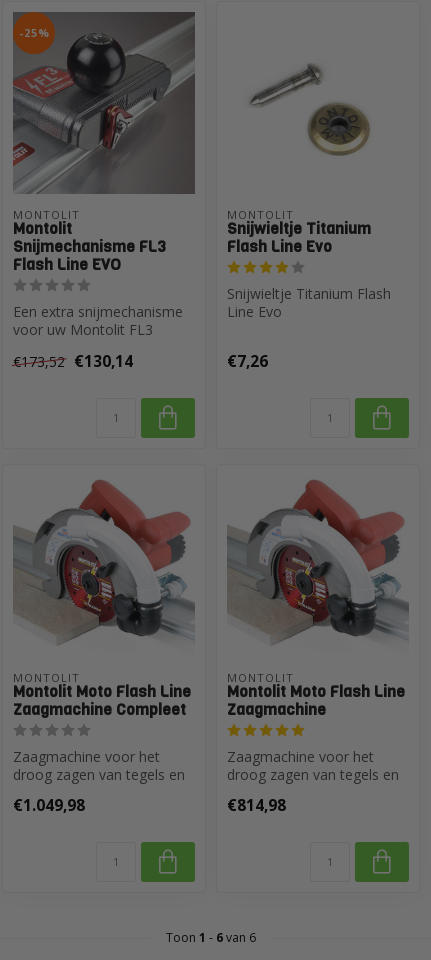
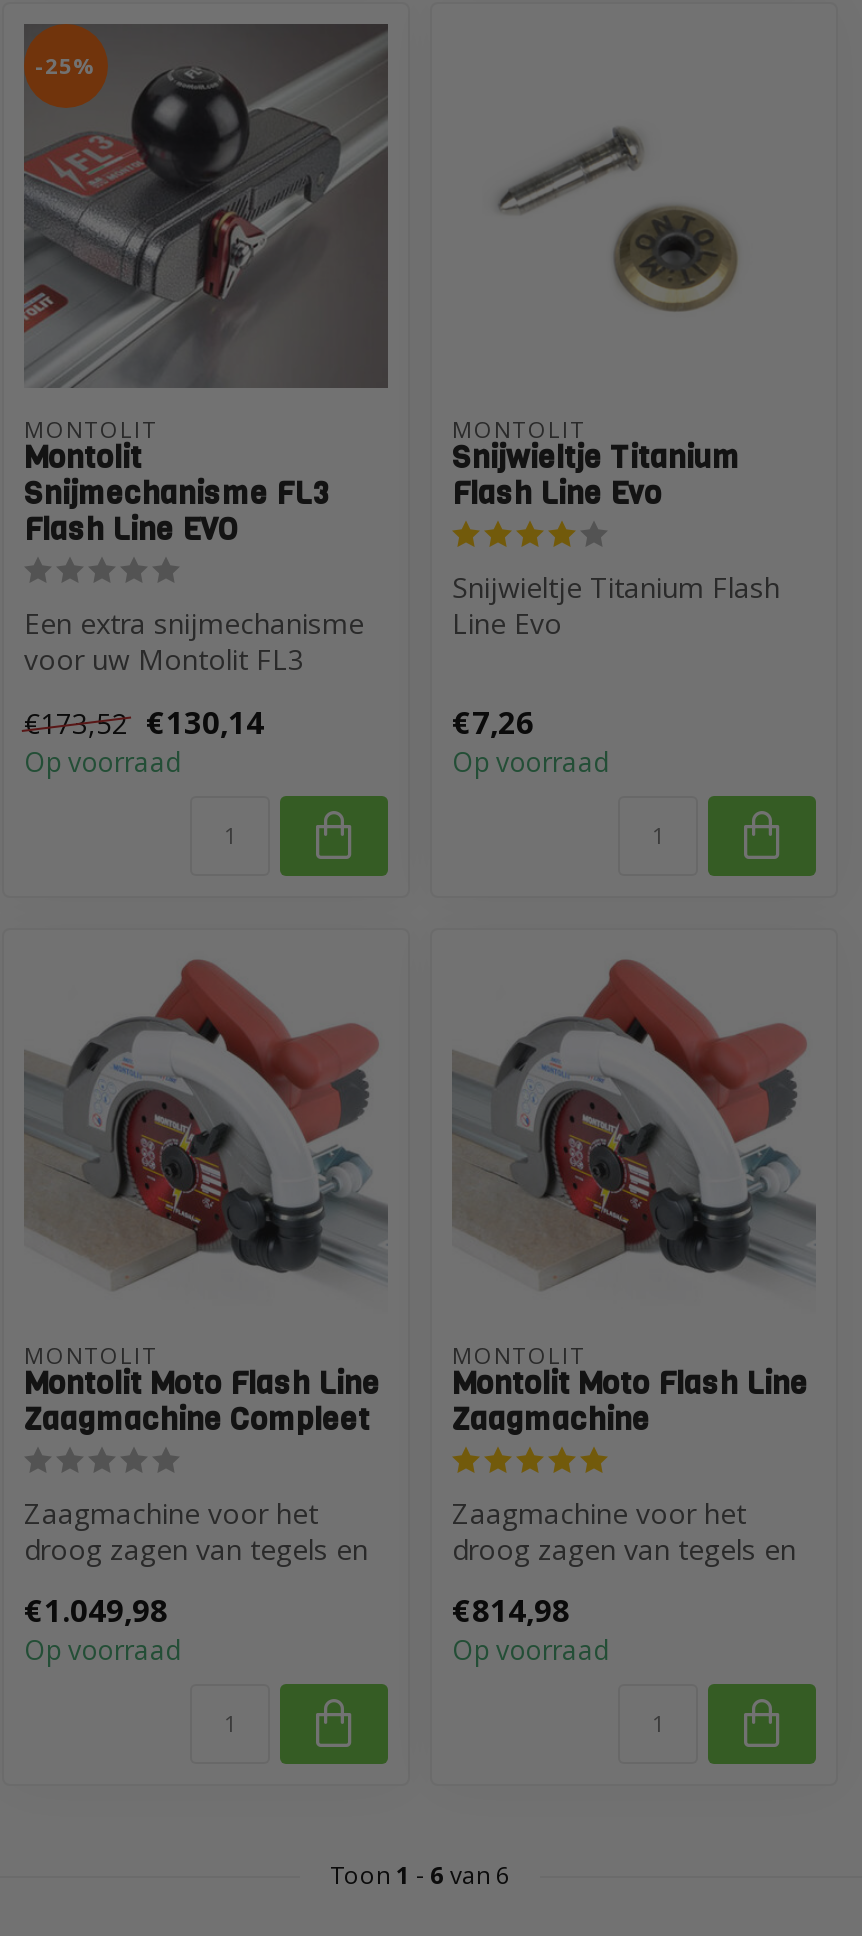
none -> [24,743,182,779] Op voorraad
none -> [452,743,610,779] Op voorraad
none -> [24,1632,182,1668] Op voorraad
none -> [452,1632,610,1668] Op voorraad

